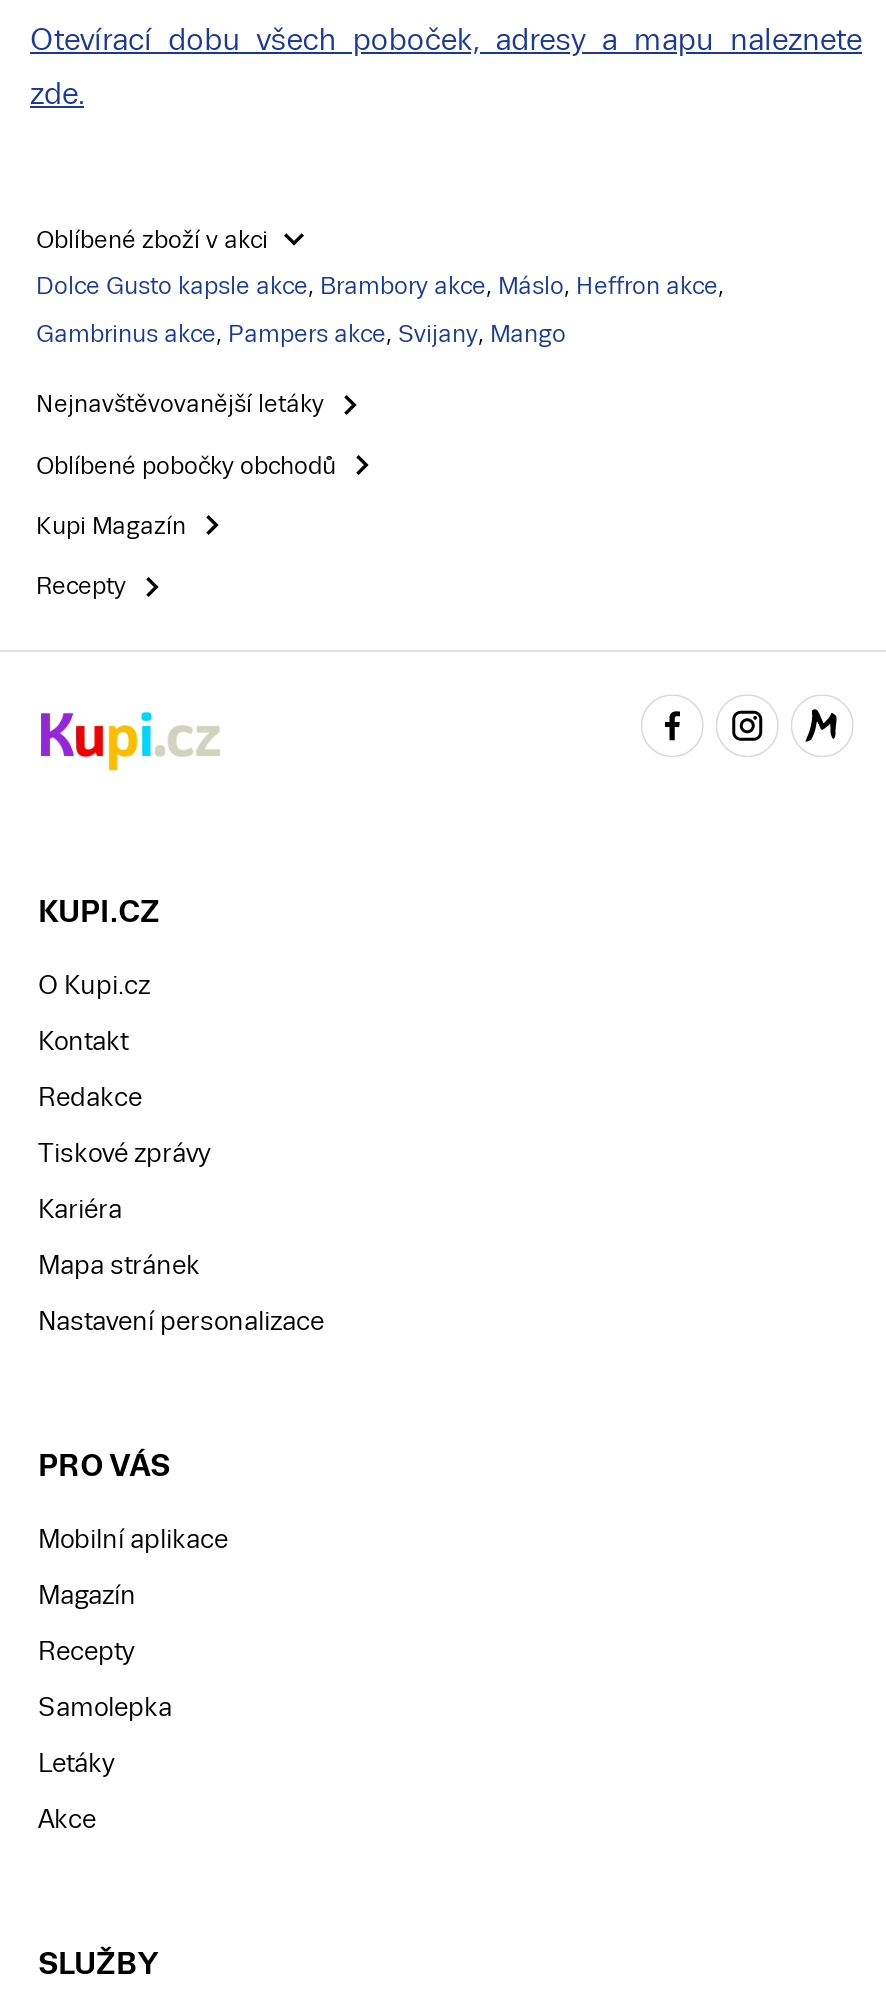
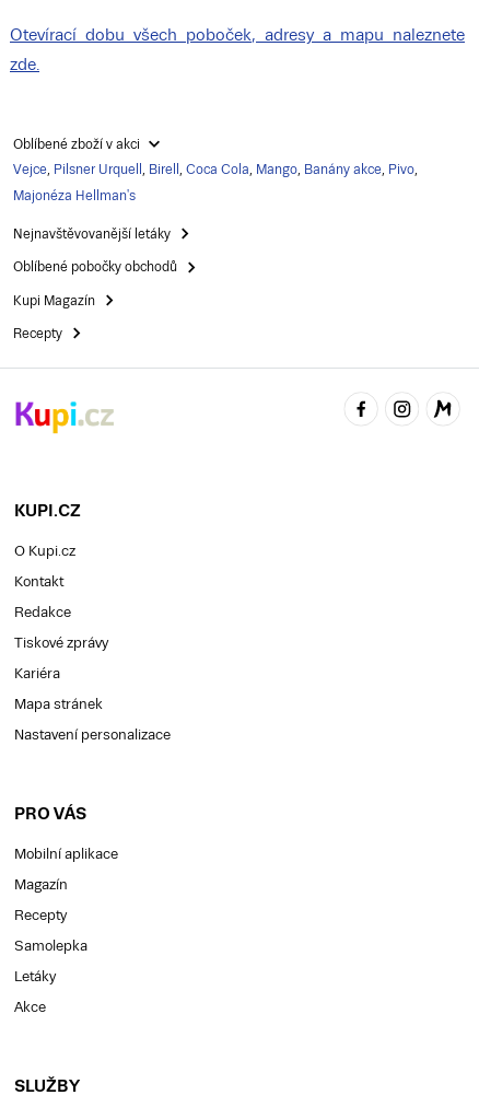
[36,272,724,300] Dolce Gusto kapsle akce, Brambory akce, Máslo, Heffron akce, -> [13,162,418,177] Vejce, Pilsner Urquell, Birell, Coca Cola, Mango, Banány akce, Pivo,
[36,320,566,348] Gambrinus akce, Pampers akce, Svijany, Mango -> [13,188,136,203] Majonéza Hellman's

